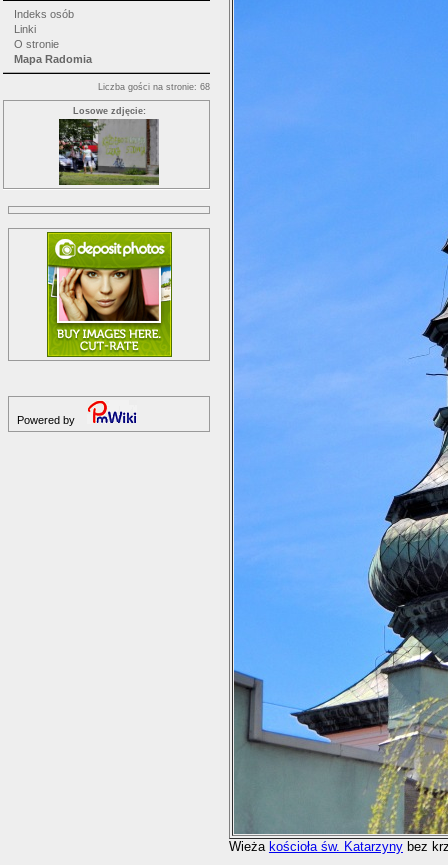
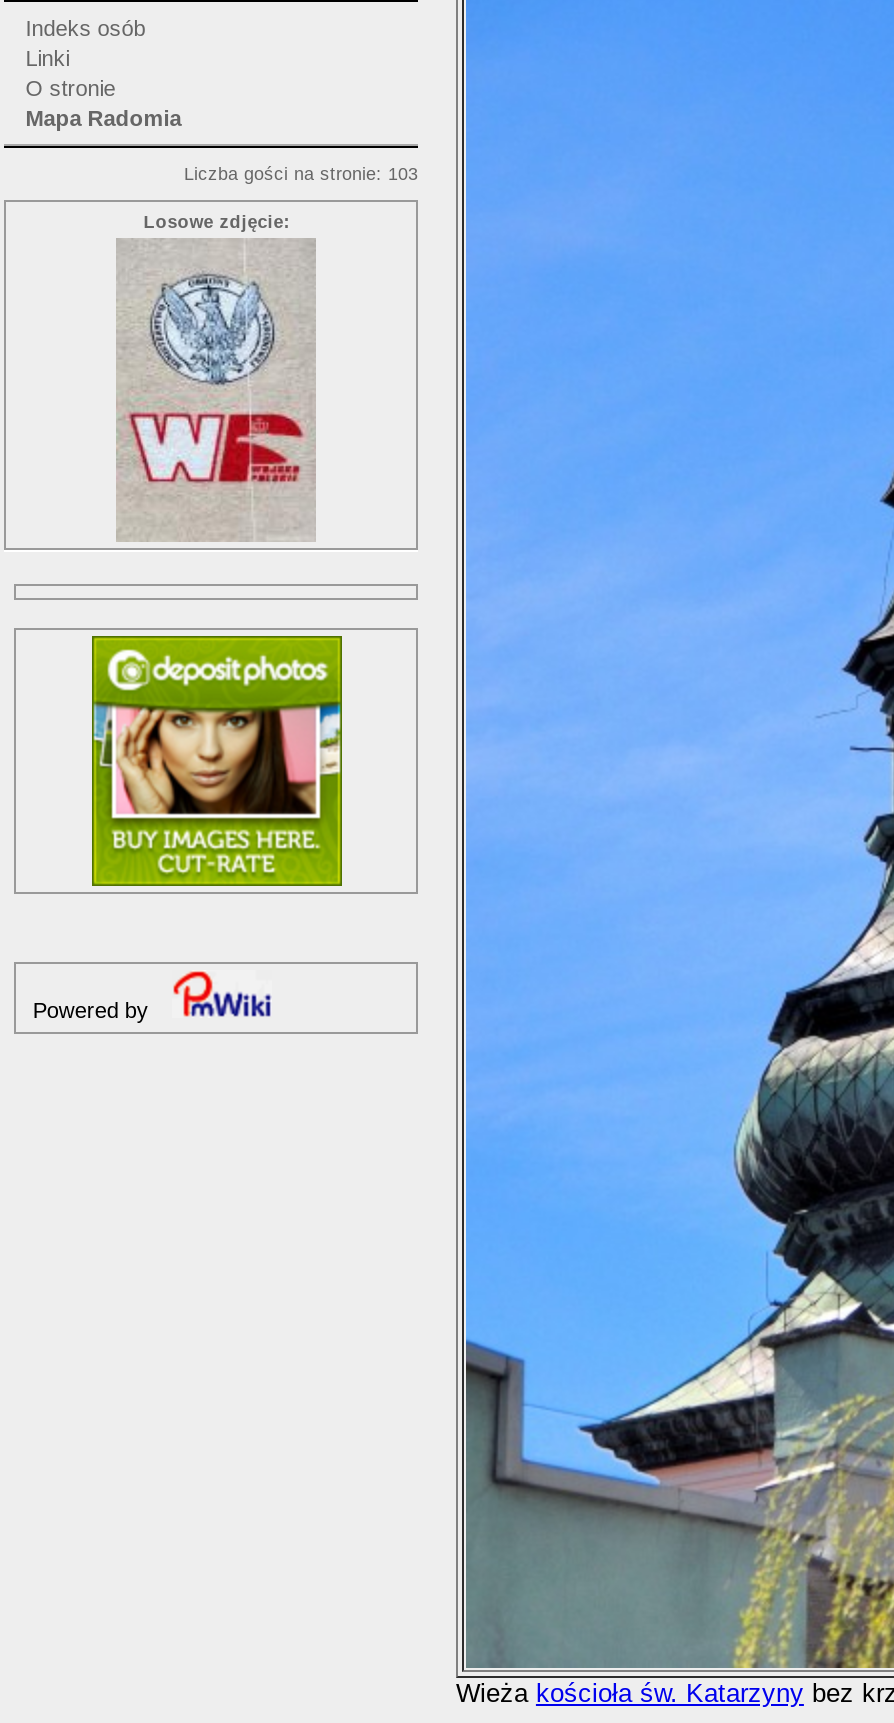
[98,82,210,92] Liczba gości na stronie: 68 -> [184,163,418,183] Liczba gości na stronie: 103
[58,119,159,185] [image] -> [116,238,316,542] [image]
moved [47,235,173,357] -> [92,642,344,886]: [image]
moved [17,414,84,426] -> [33,999,167,1023]: Powered by

